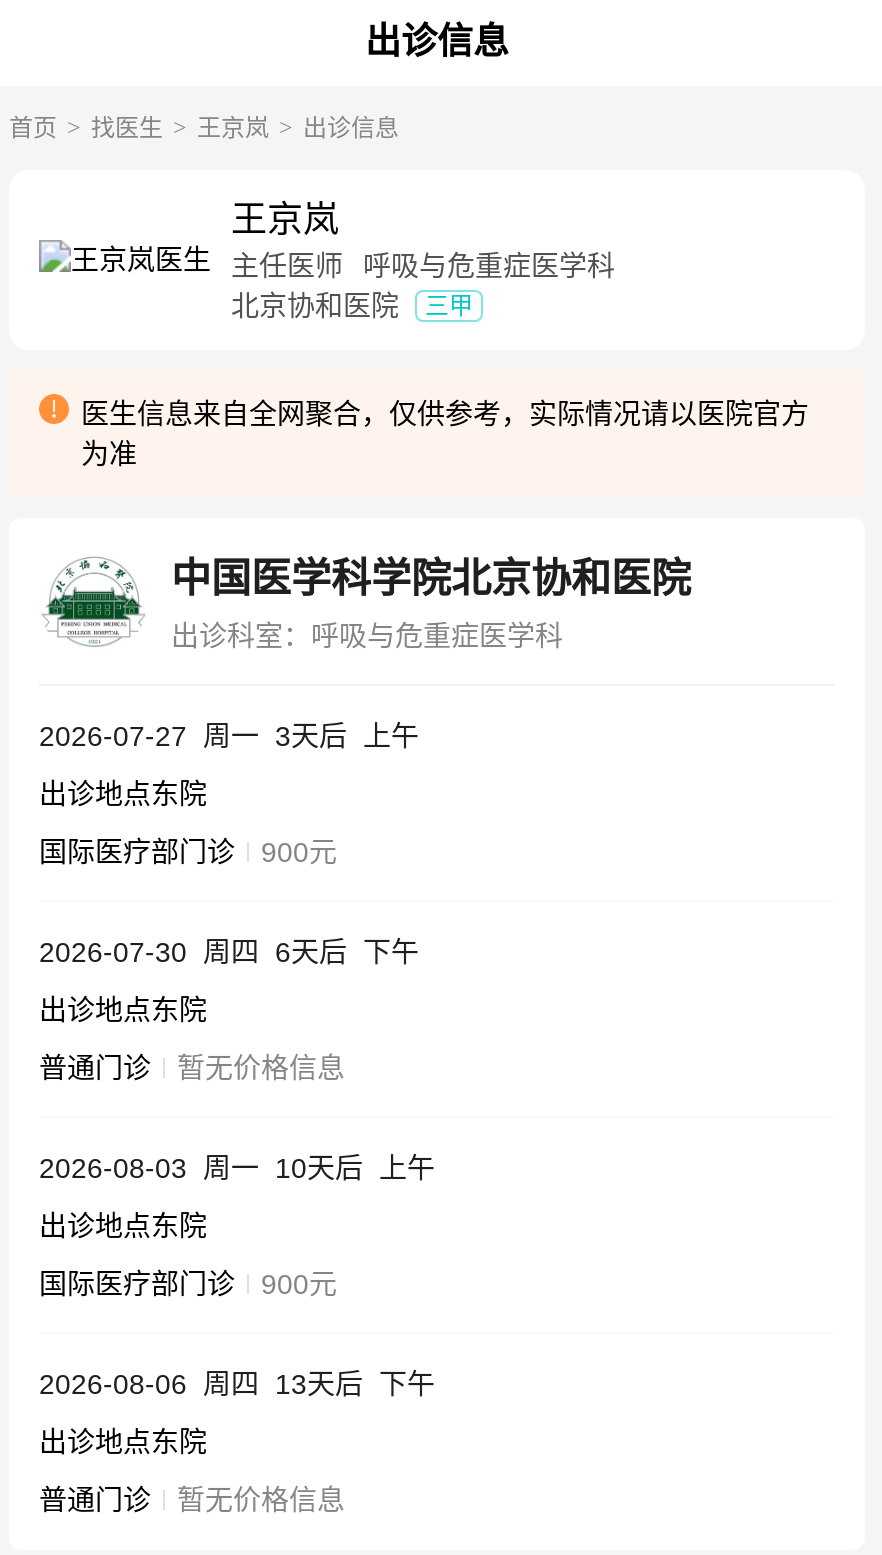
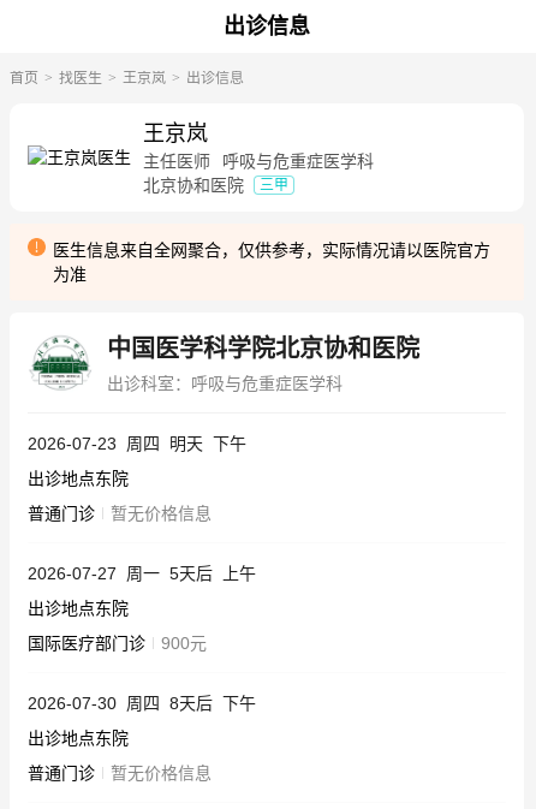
[39,720,419,968] 2026-07-27 周一 3天后 上午 | 出诊地点东院 | 国际医疗部门诊 | 900元 | 2026-07-30 周四 6天后 下午 -> [28,434,246,453] 2026-07-23 周四 明天 下午
[39,1152,435,1184] 2026-08-03 周一 10天后 上午 -> [28,564,256,583] 2026-07-27 周一 5天后 上午
[39,1368,435,1400] 2026-08-06 周四 13天后 下午 -> [28,694,256,713] 2026-07-30 周四 8天后 下午

